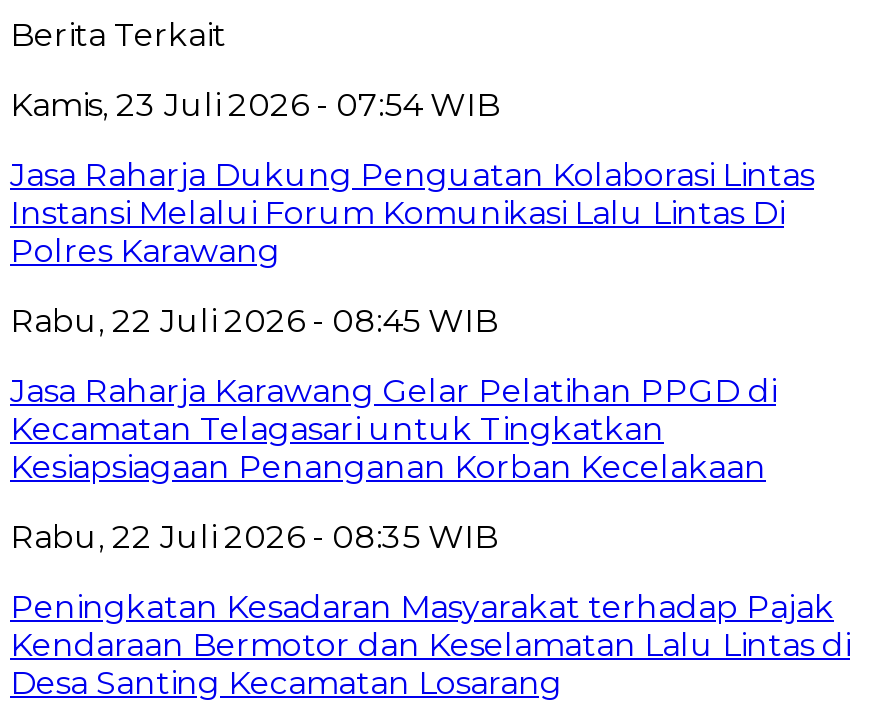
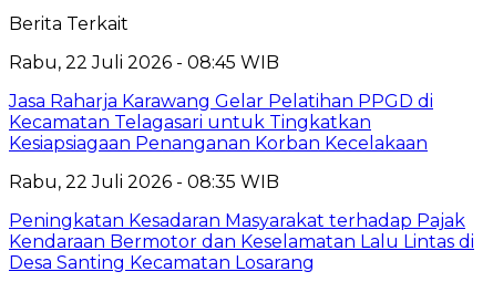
[10,86,814,270] Kamis, 23 Juli 2026 - 07:54 WIB | Jasa Raharja Dukung Penguatan Kolaborasi Lintas | Instansi Melalui Forum Komunikasi Lalu Lintas Di | Polres Karawang -> none

